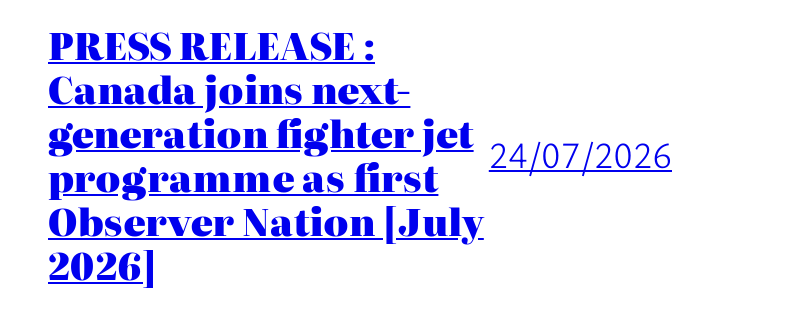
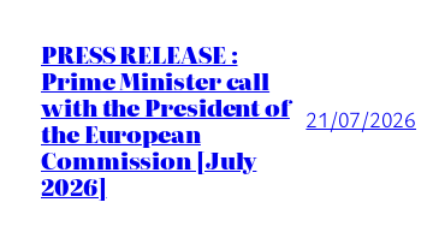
[48,61,484,249] Canada joins next- | generation fighter jet | programme as first | Observer Nation [July -> [41,63,290,176] Prime Minister call | with the President of | the European | Commission [July
[489,130,672,178] 24/07/2026 -> [306,105,416,133] 21/07/2026

